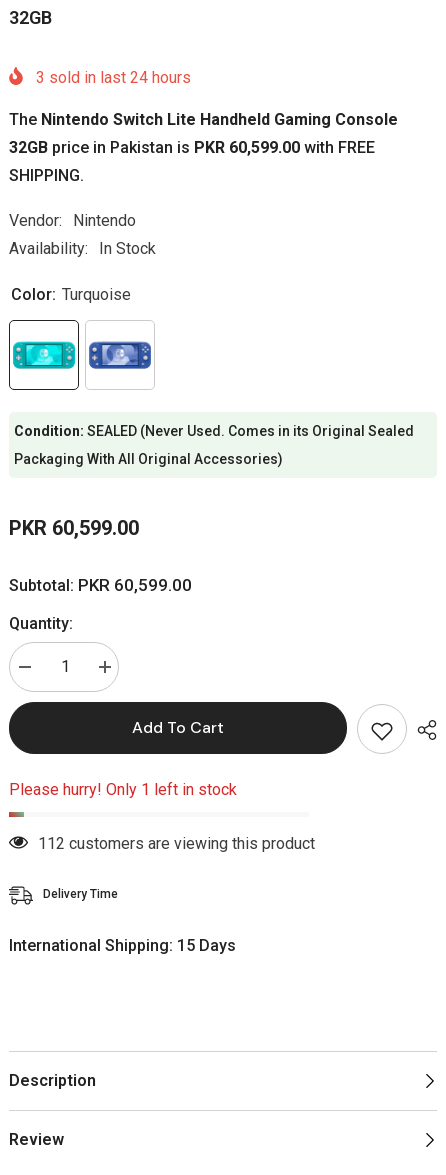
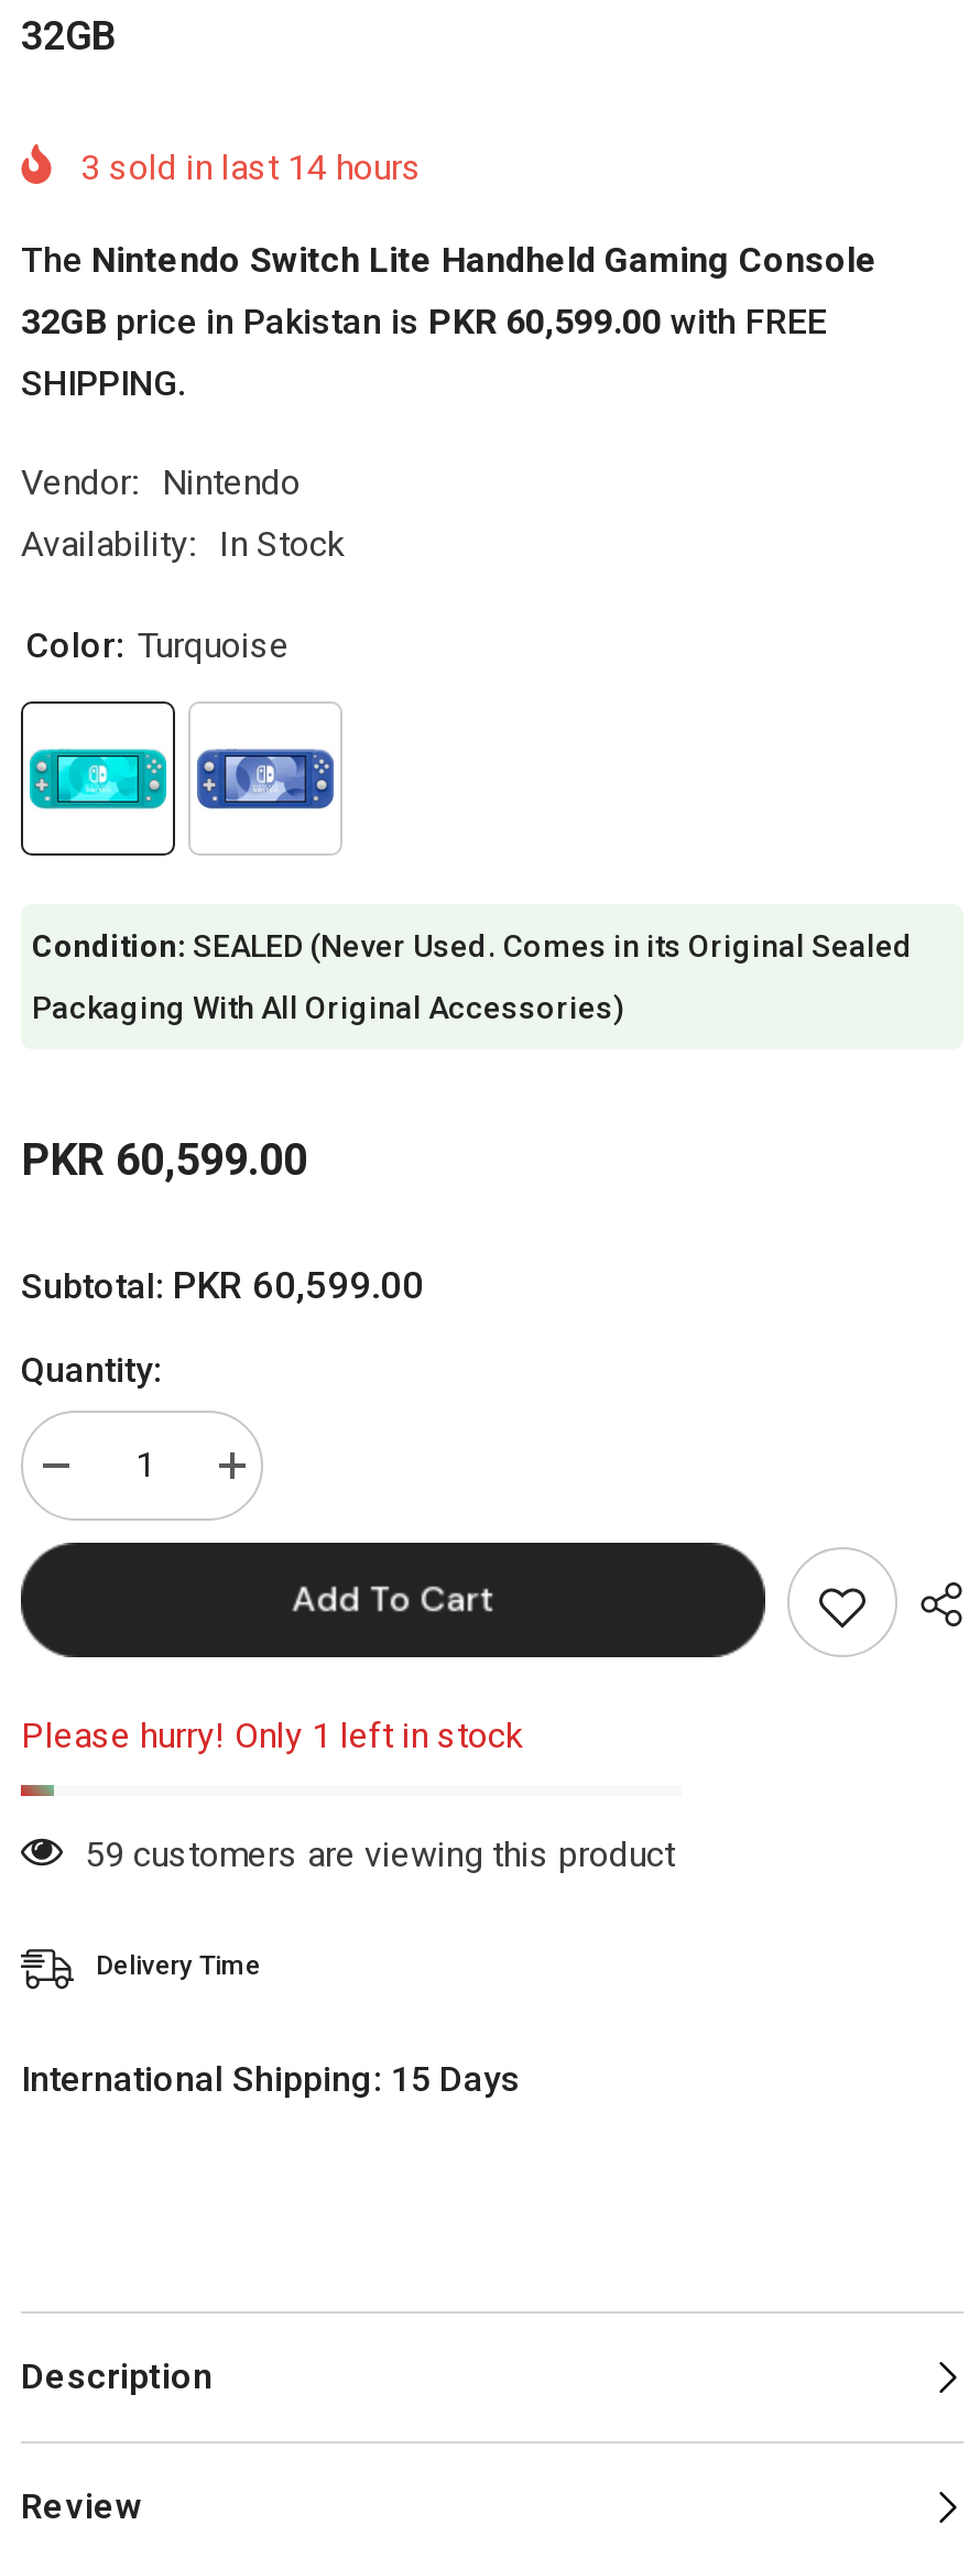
[36,68,191,87] 3 sold in last 24 hours -> [80,146,422,188] 3 sold in last 14 hours
[38,834,315,853] 112 customers are viewing this product -> [85,1833,675,1875] 59 customers are viewing this product

